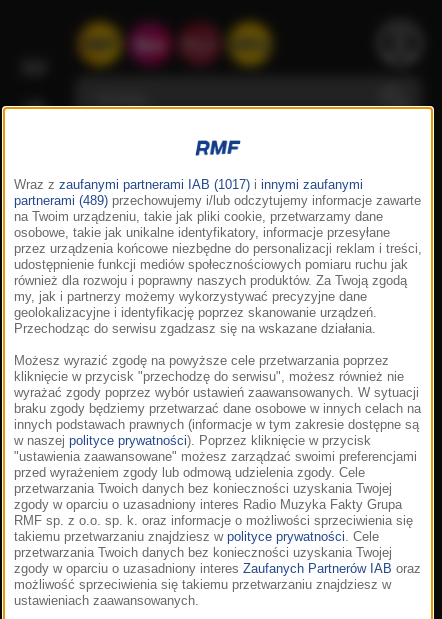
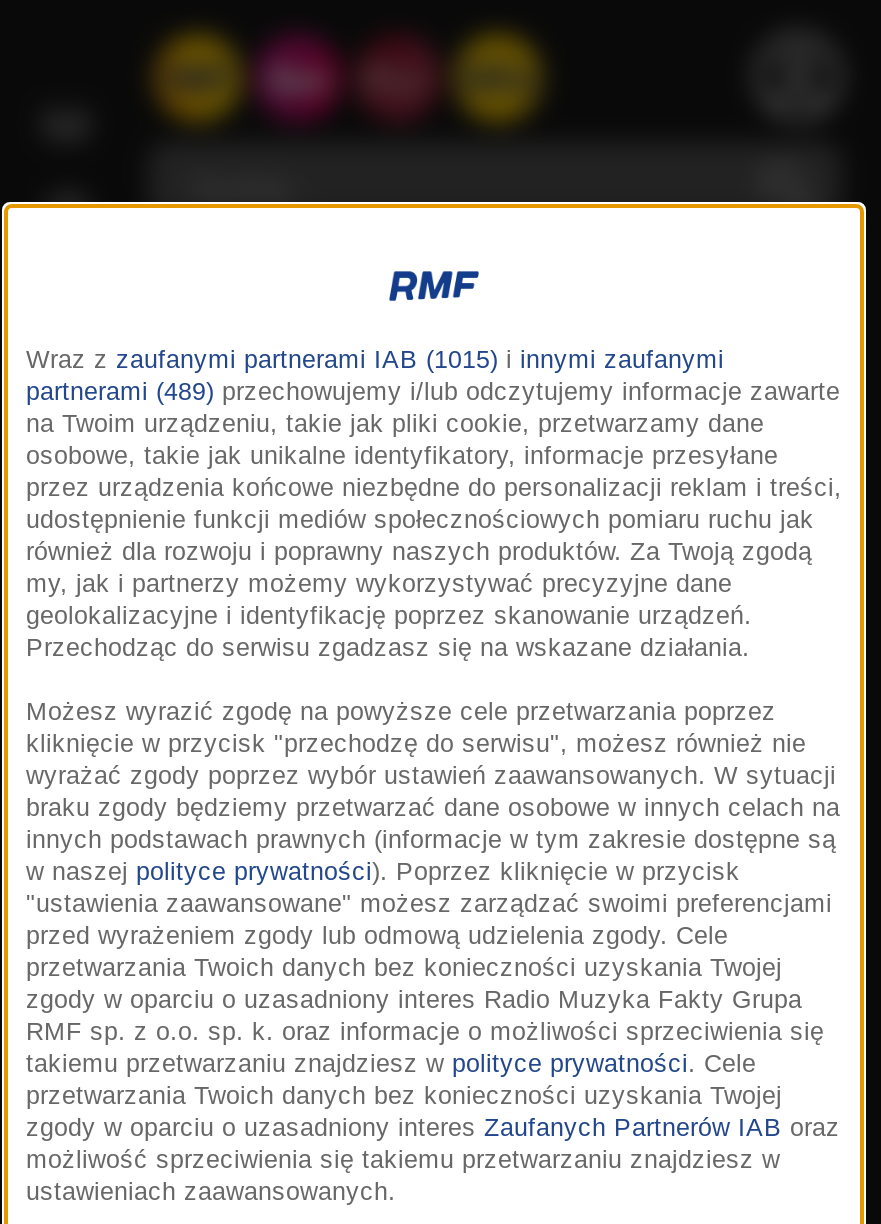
[14,178,363,192] Wraz z zaufanymi partnerami IAB (1017) i innymi zaufanymi -> [26,346,724,374] Wraz z zaufanymi partnerami IAB (1015) i innymi zaufanymi

